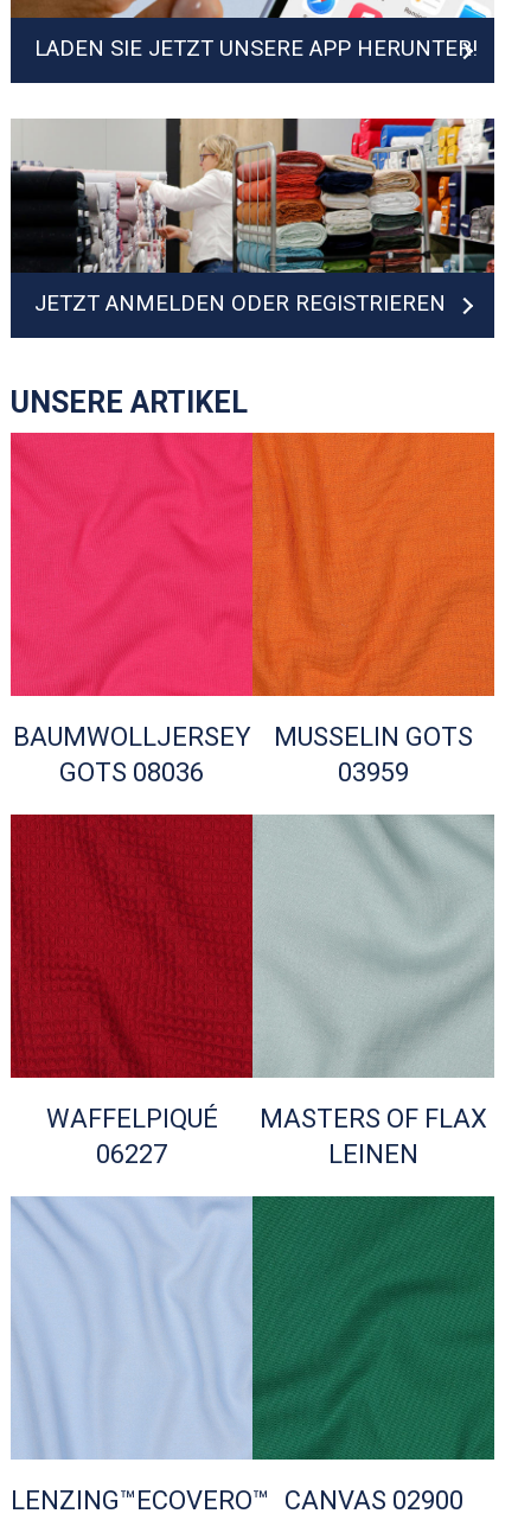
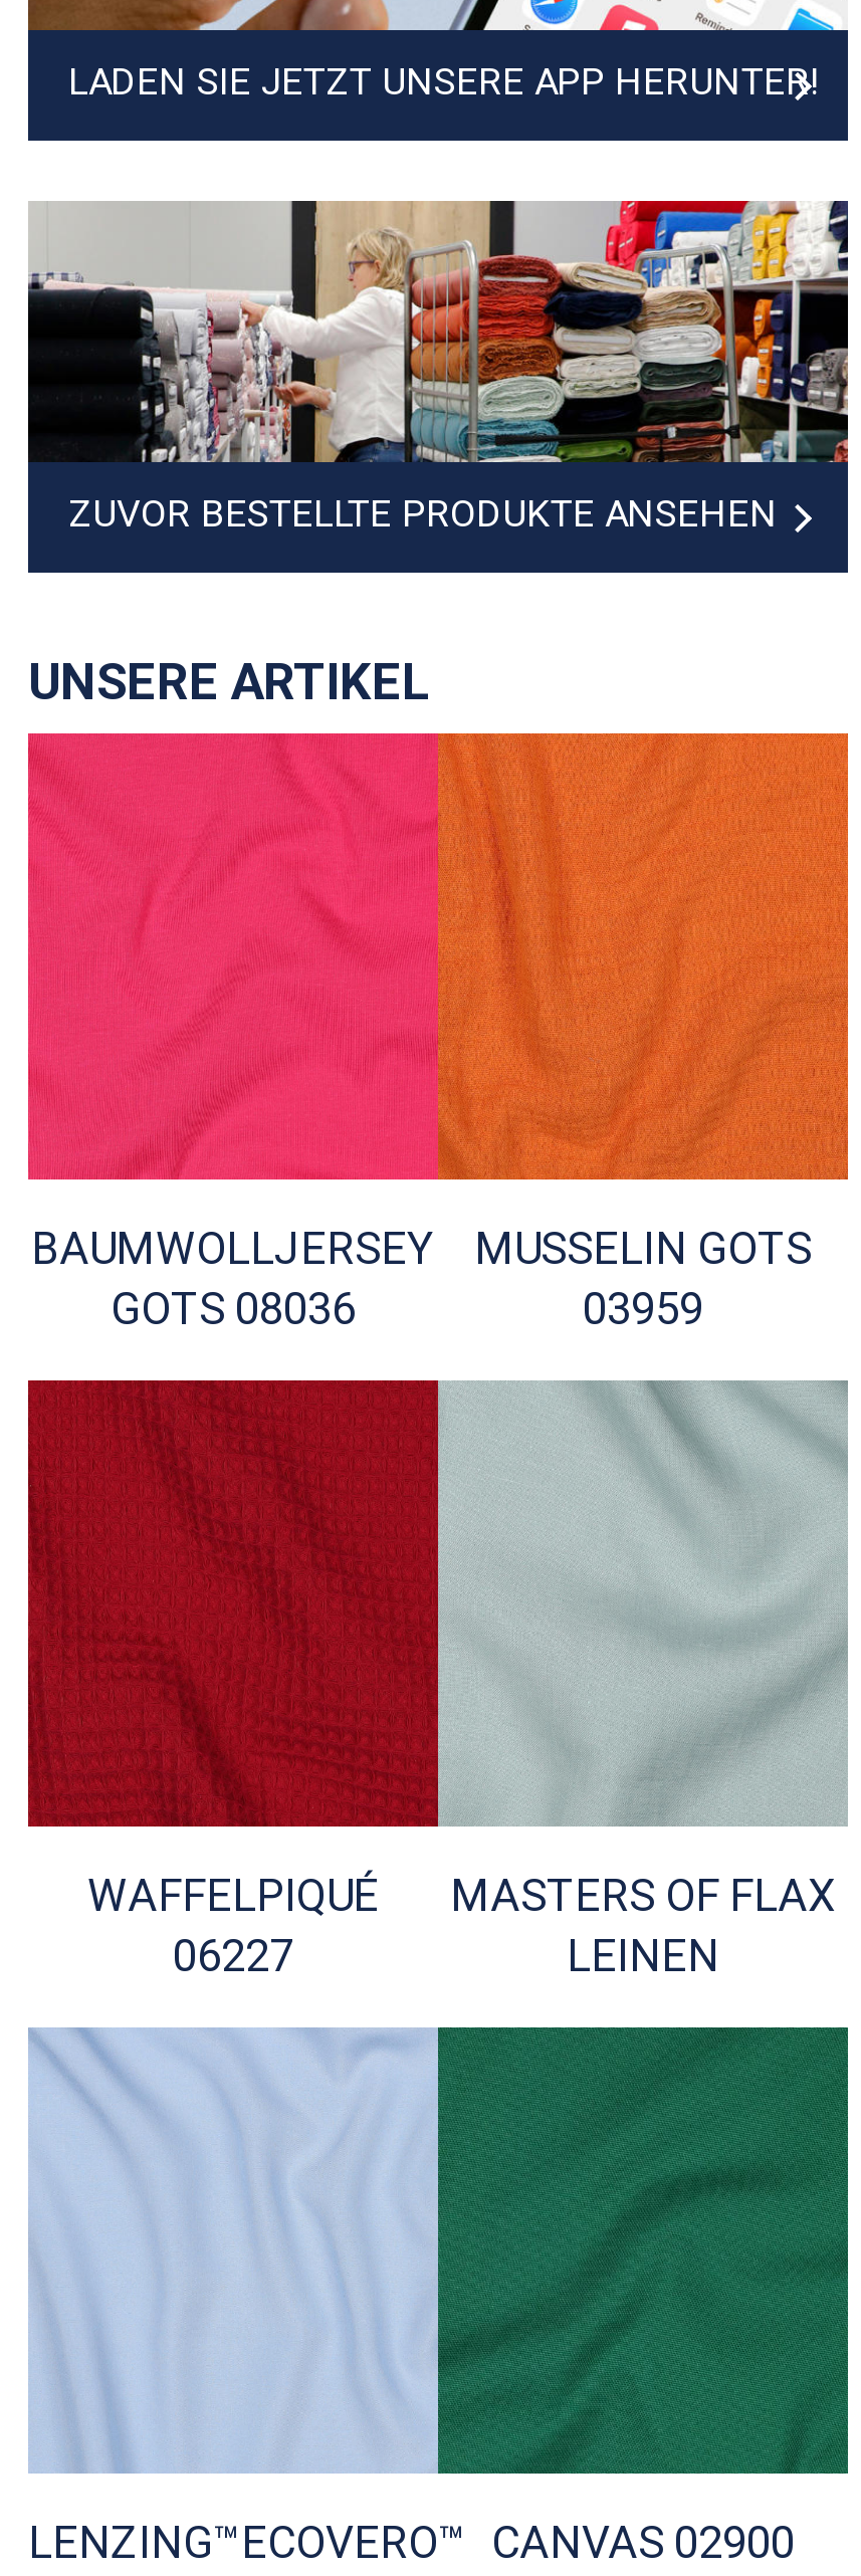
[34,290,446,317] JETZT ANMELDEN ODER REGISTRIEREN -> [68,492,778,536] ZUVOR BESTELLTE PRODUKTE ANSEHEN

